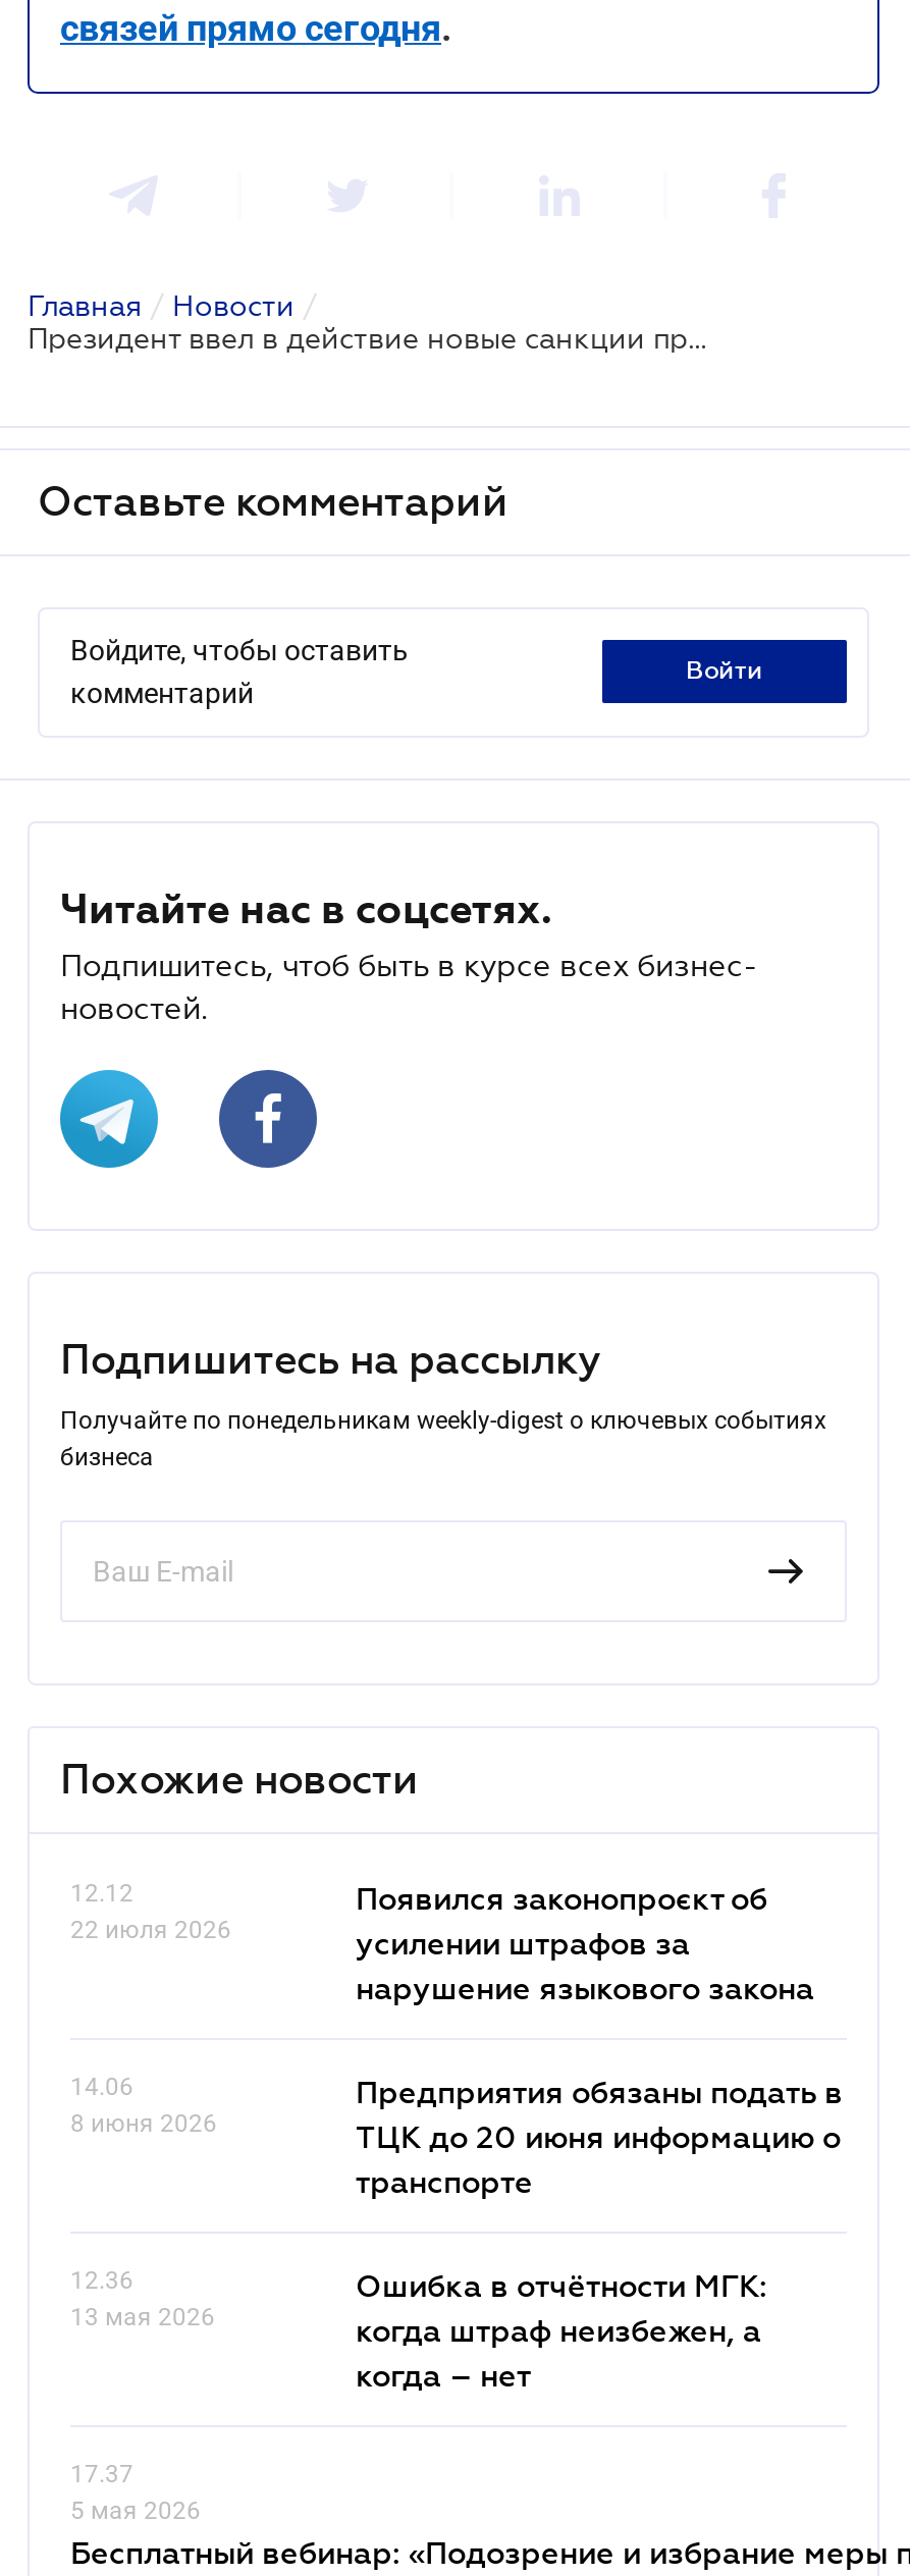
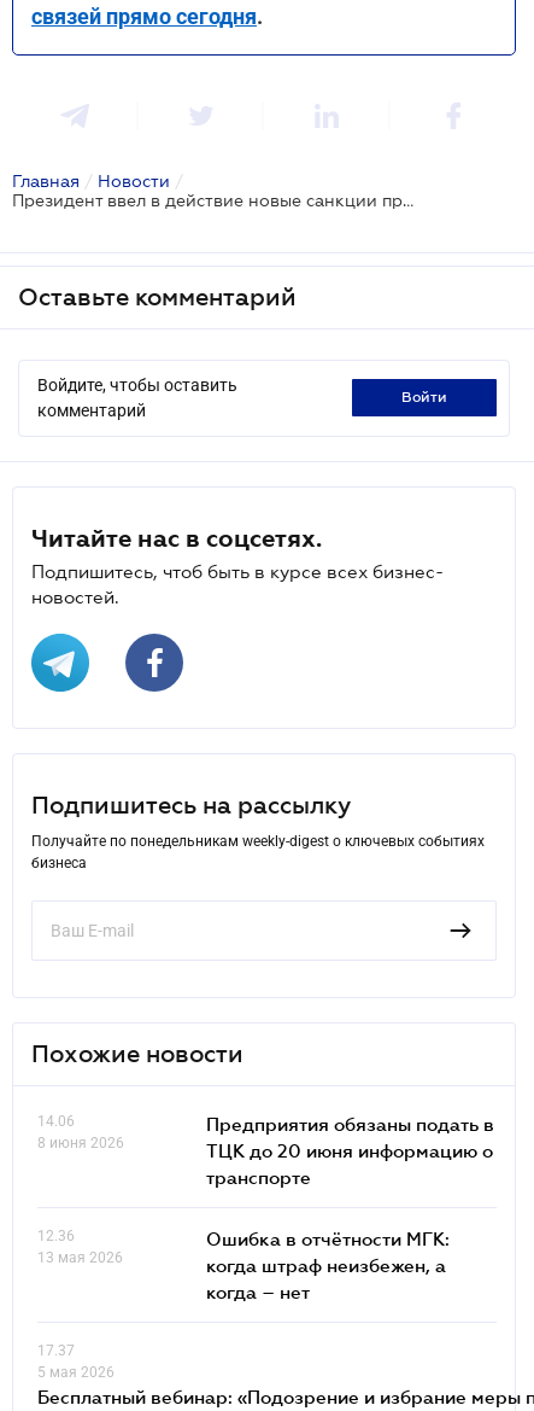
[70,1878,231,1944] 12.12 | 22 июля 2026 -> none
[356,1878,814,2005] Появился законопроєкт об | усилении штрафов за | нарушение языкового закона -> none

